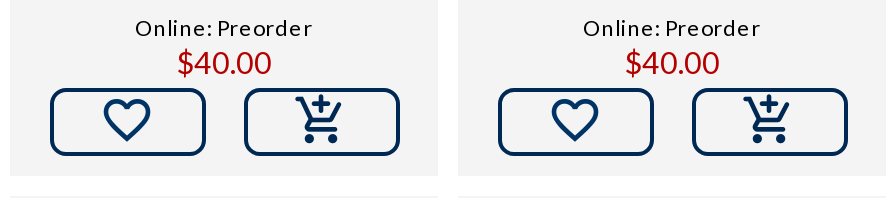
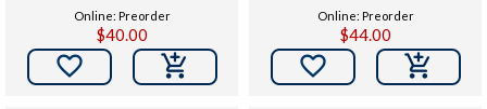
[624,44,720,80] $40.00 -> [339,25,391,44] $44.00

